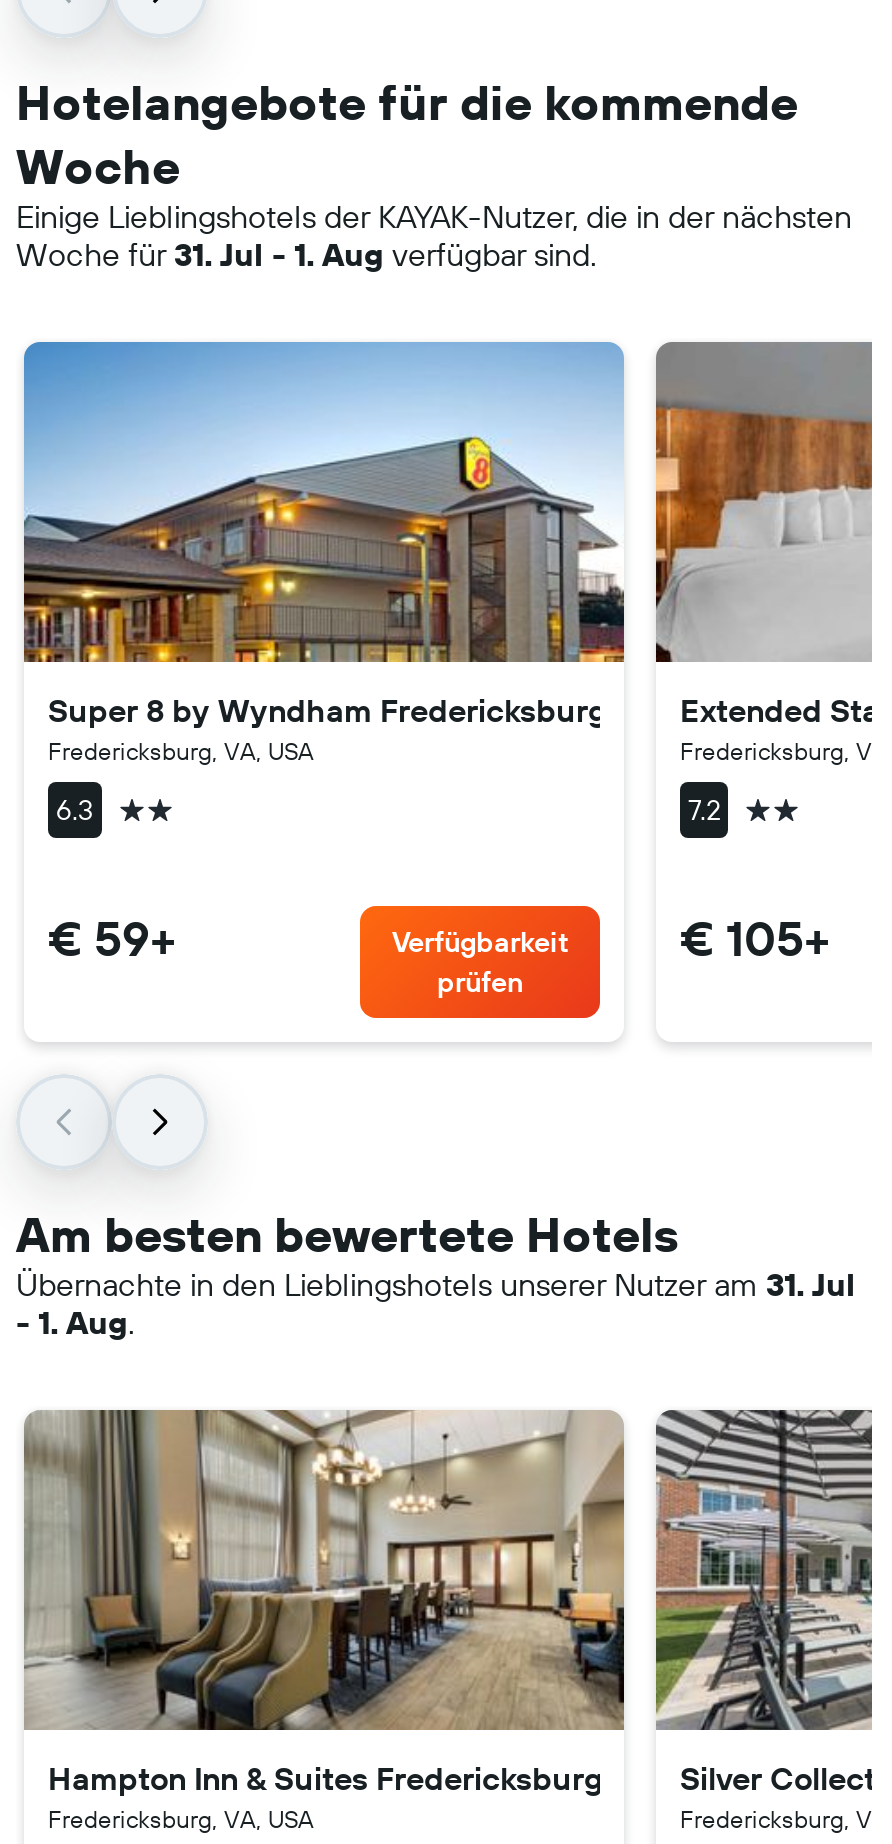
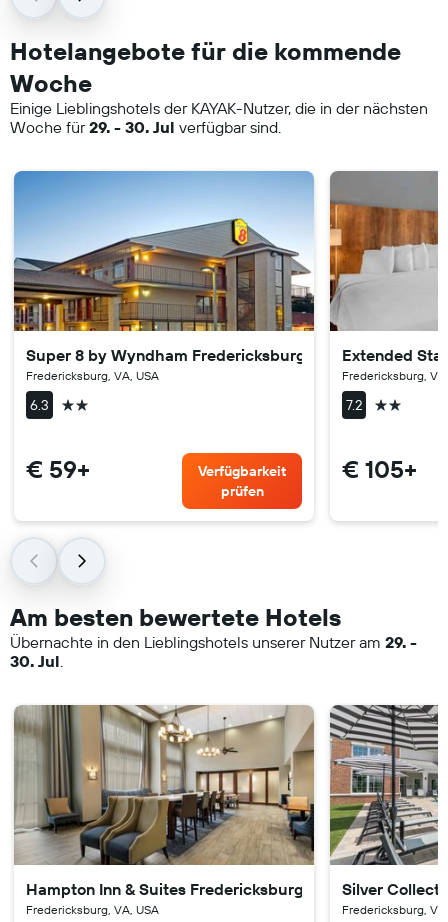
[16,234,596,274] Woche für 31. Jul - 1. Aug verfügbar sind. -> [10,117,281,137] Woche für 29. - 30. Jul verfügbar sind.
[16,1264,856,1342] Übernachte in den Lieblingshotels unserer Nutzer am 31. Jul | - 1. Aug. -> [10,632,417,671] Übernachte in den Lieblingshotels unserer Nutzer am 29. - | 30. Jul.

